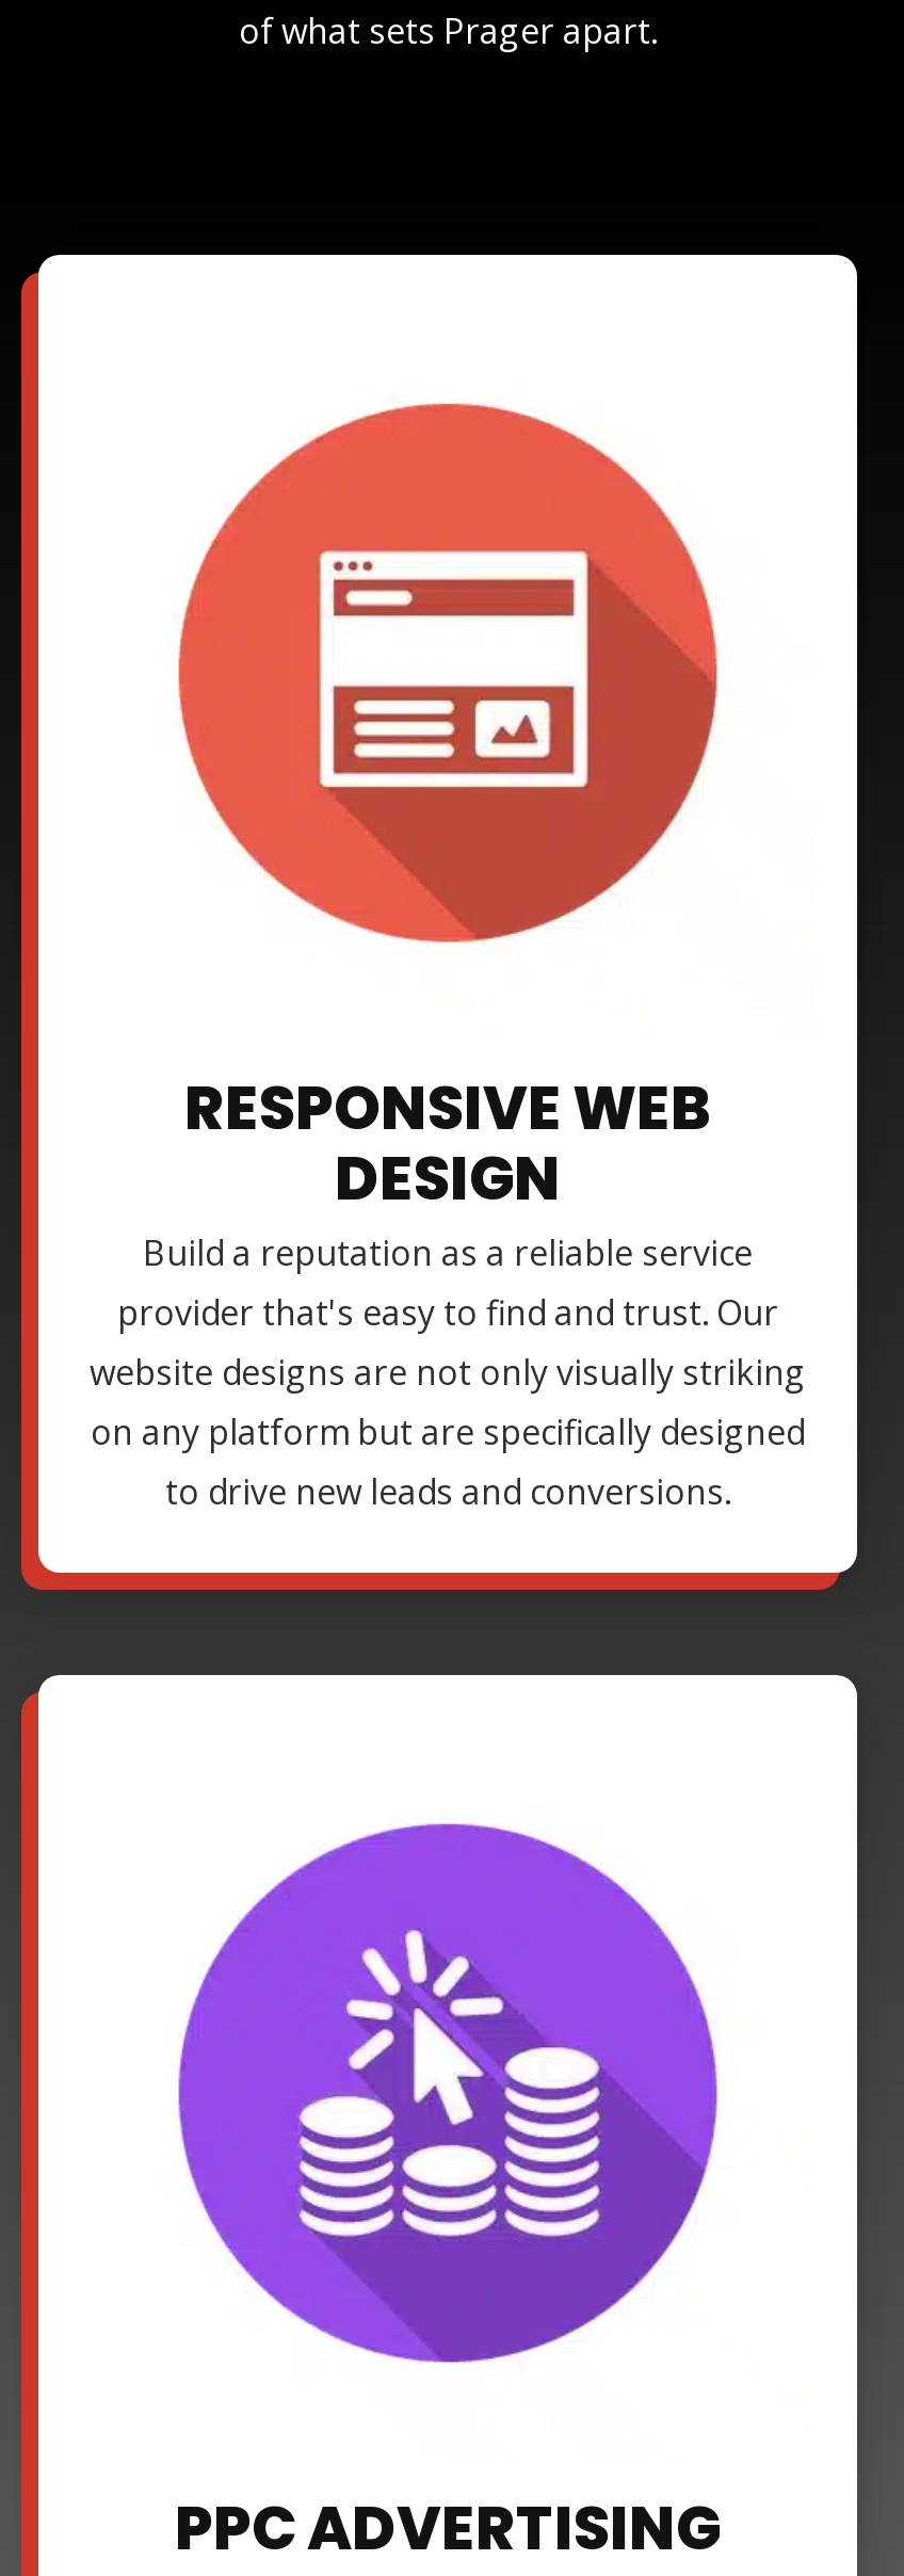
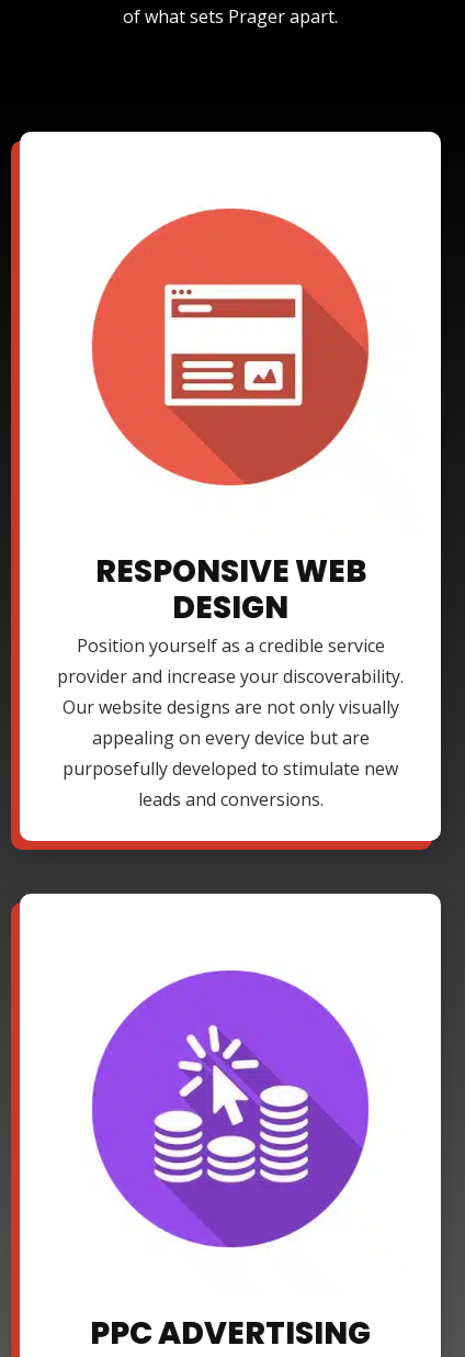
[90,1230,806,1515] Build a reputation as a reliable service | provider that's easy to find and trust. Our | website designs are not only visually striking | on any platform but are specifically designed | to drive new leads and conversions. -> [57,633,404,811] Position yourself as a credible service | provider and increase your discoverability. | Our website designs are not only visually | appealing on every device but are | purposefully developed to stimulate new | leads and conversions.

